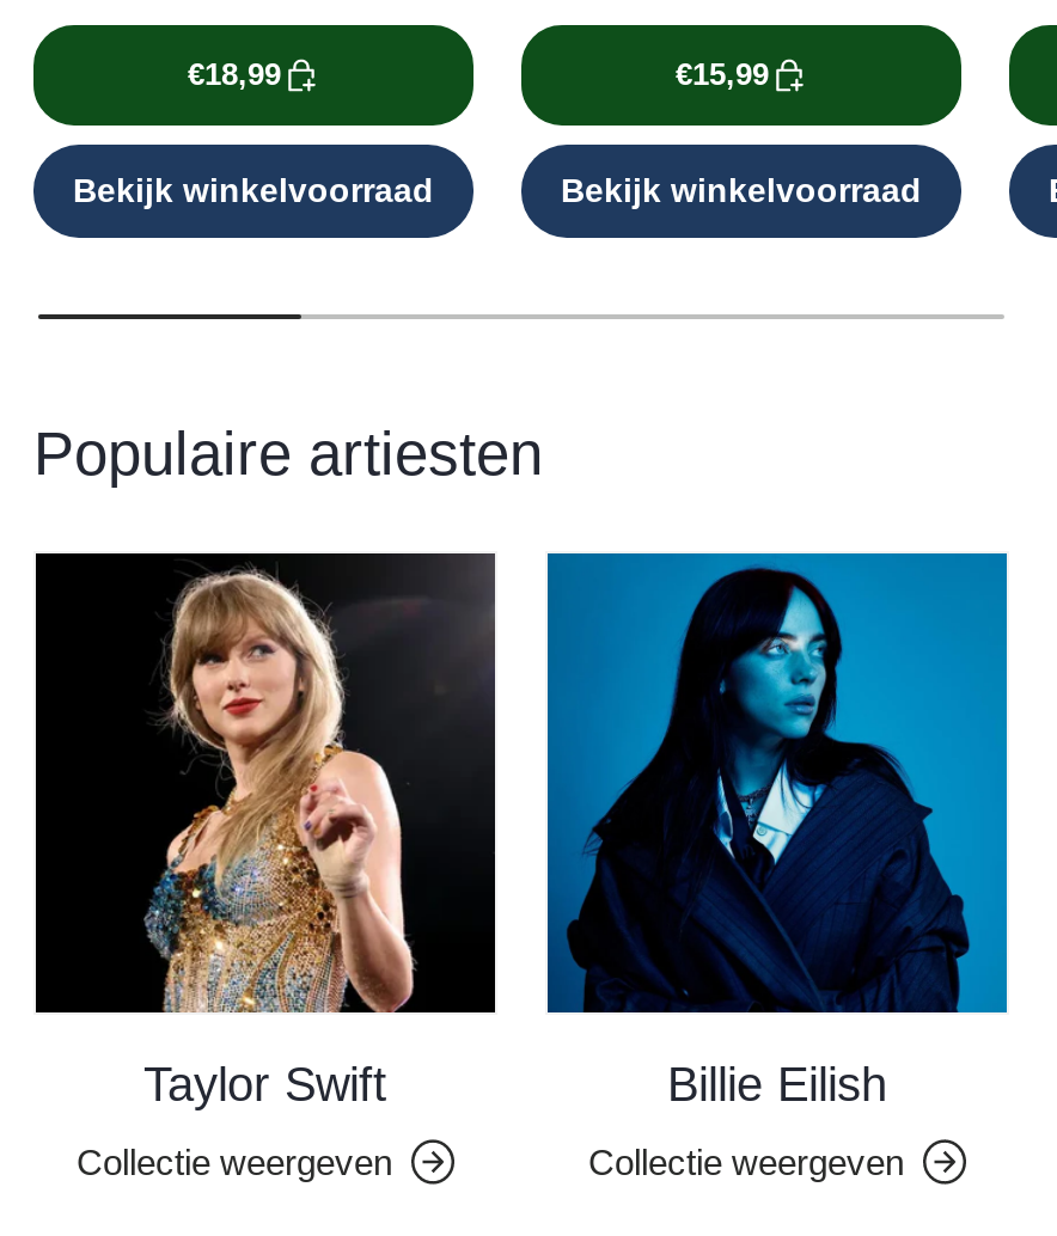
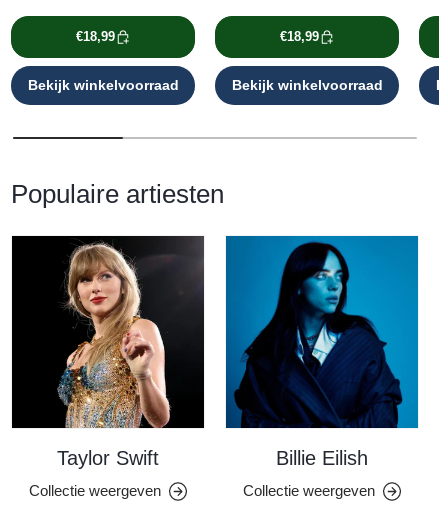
[676,58,769,93] €15,99 -> [279,29,318,44] €18,99

